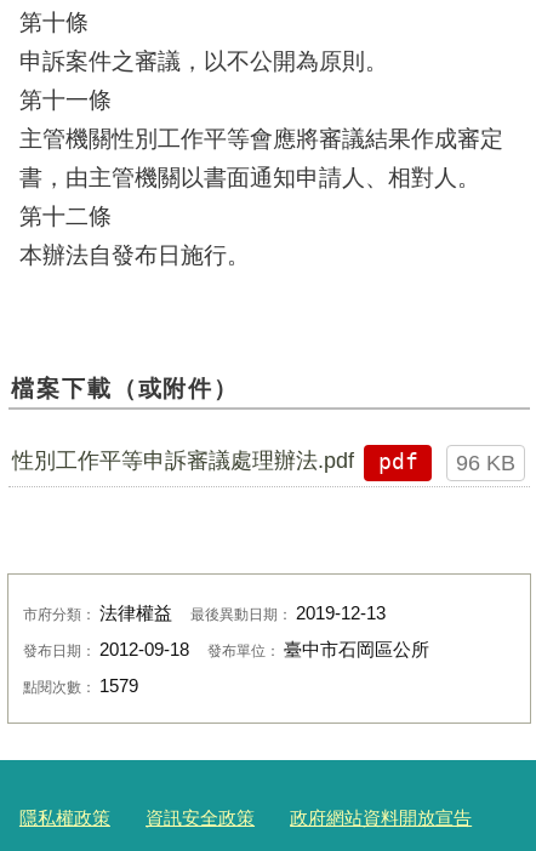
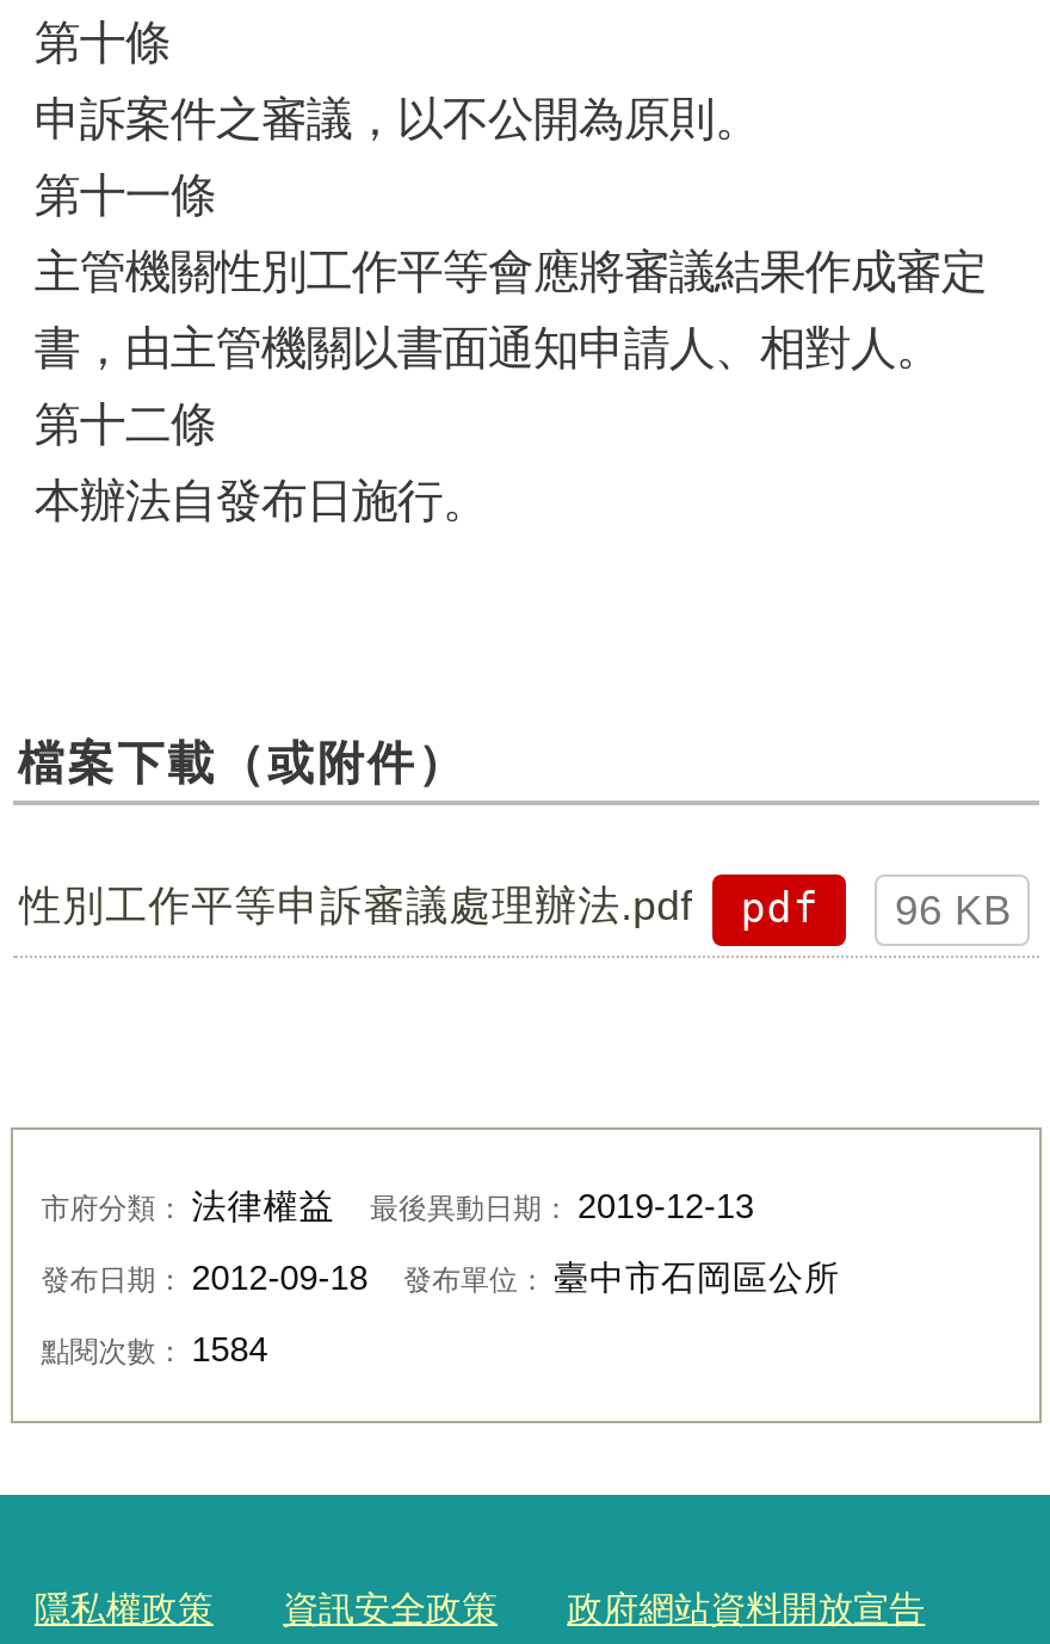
[23,677,138,696] 點閱次數：1579 -> [41,1330,268,1369] 點閱次數：1584

